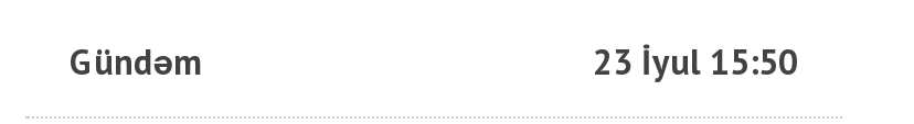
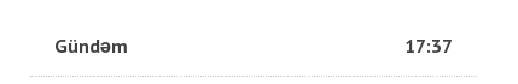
[593,39,798,83] 23 İyul 15:50 -> [404,33,453,57] 17:37

